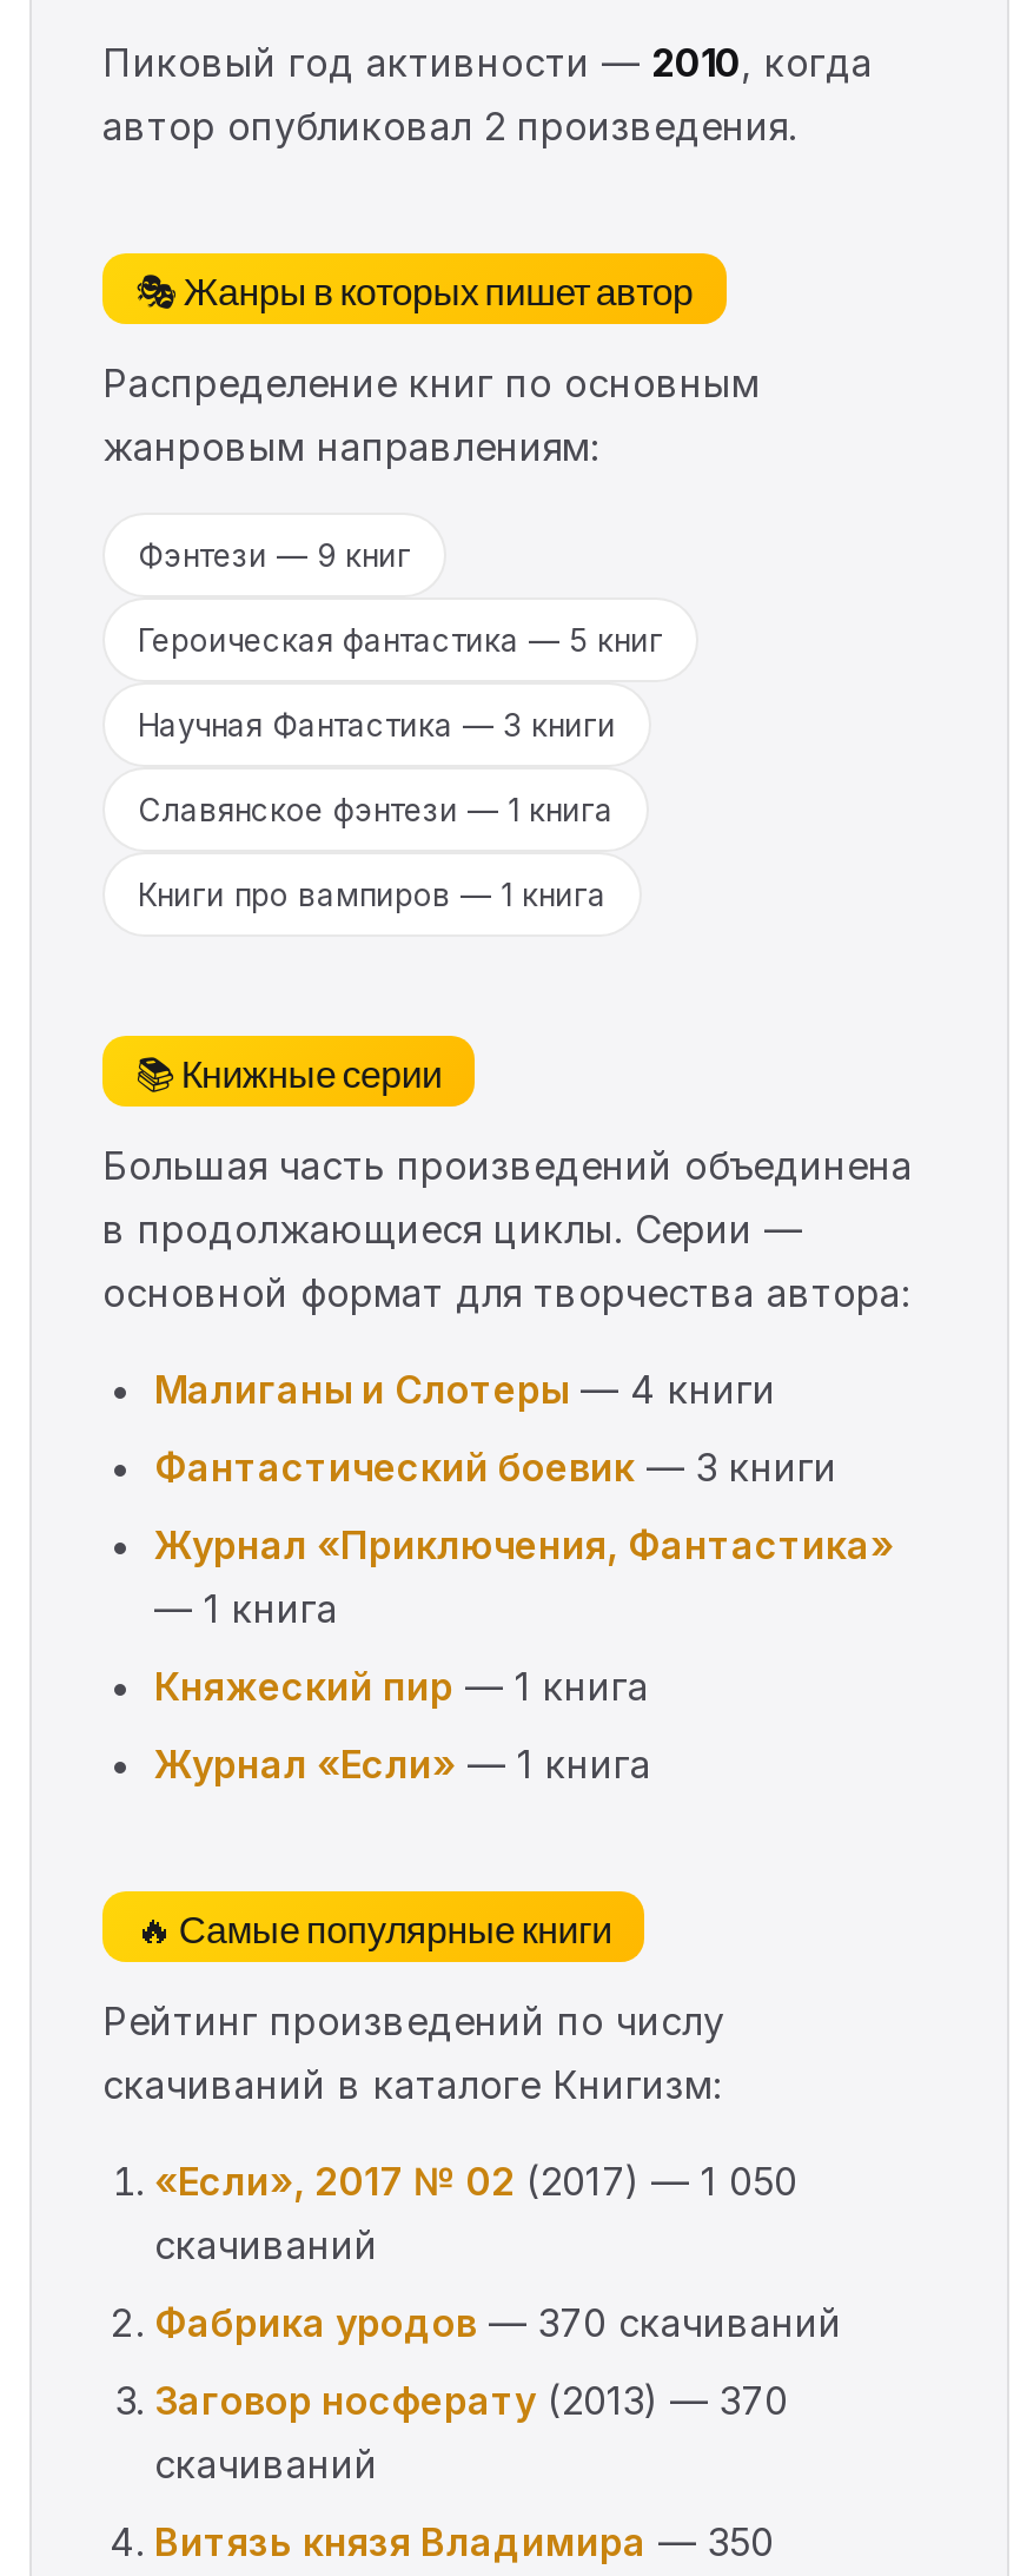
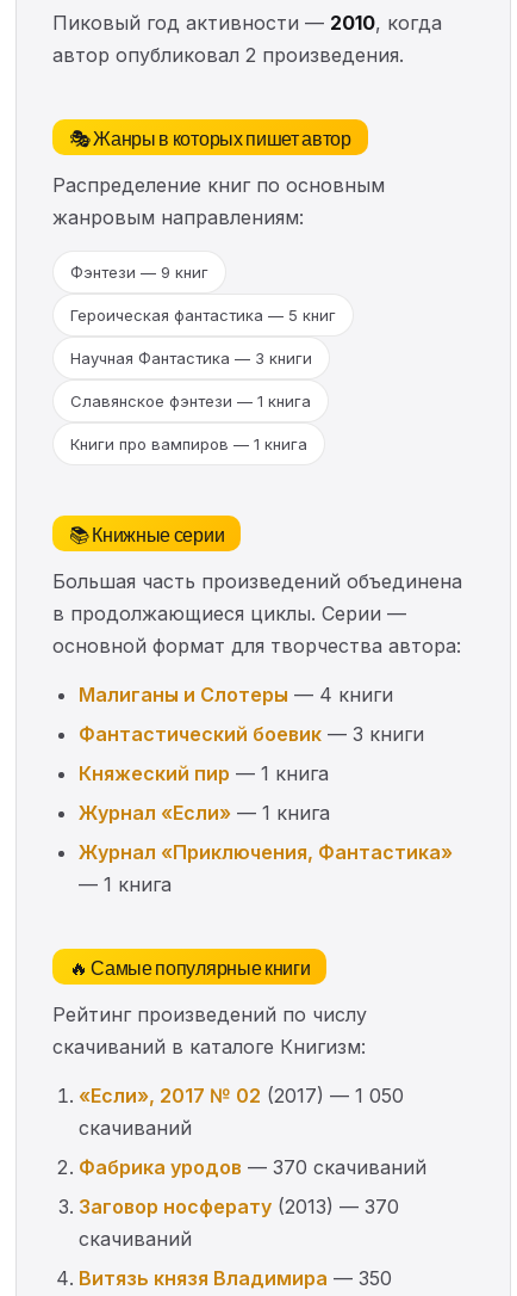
moved [154,1521,894,1632] -> [79,840,453,896]: Журнал «Приключения, Фантастика» | — 1 книга
moved [154,1663,651,1788] -> [79,761,330,825]: Княжеский пир — 1 книга | Журнал «Если» — 1 книга

